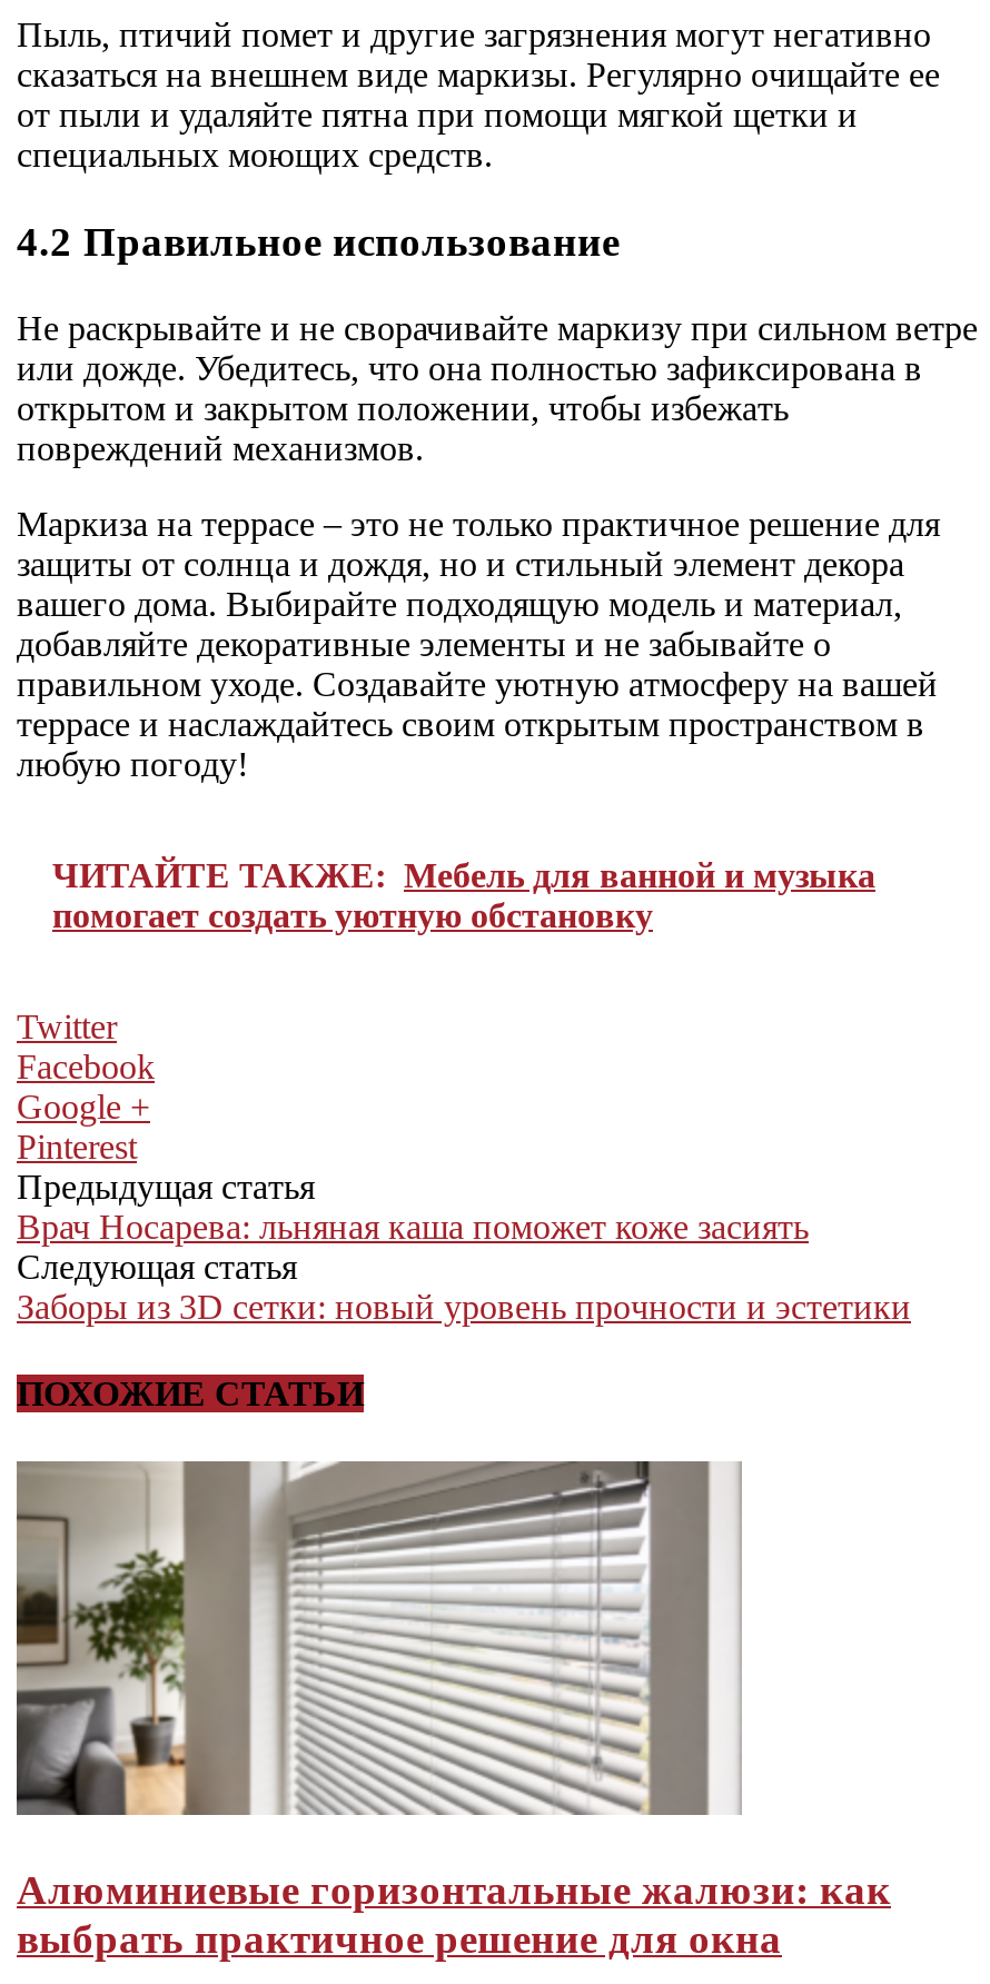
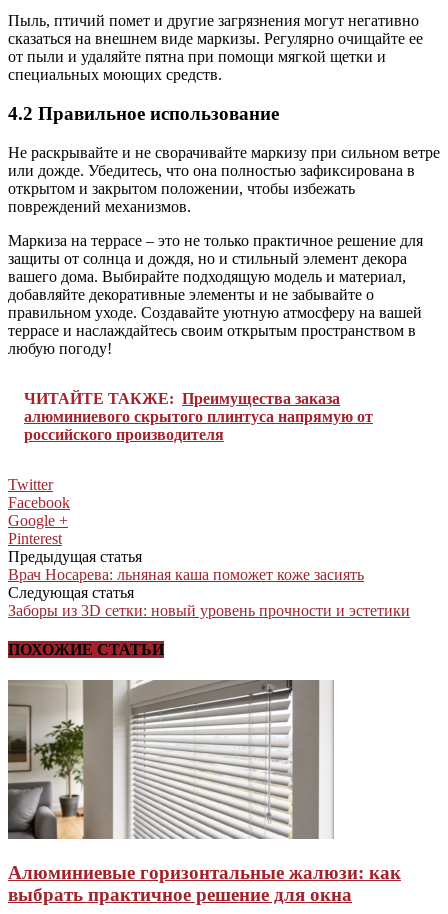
[52,855,875,933] ЧИТАЙТЕ ТАКЖЕ: Мебель для ванной и музыка | помогает создать уютную обстановку -> [24,390,373,443] ЧИТАЙТЕ ТАКЖЕ: Преимущества заказа | алюминиевого скрытого плинтуса напрямую от | российского производителя

